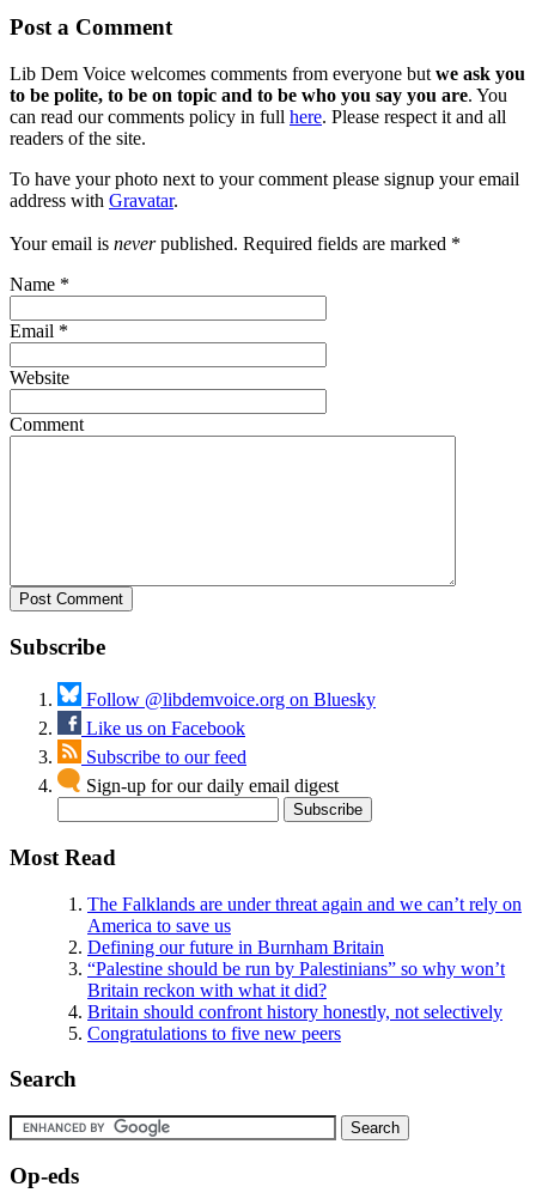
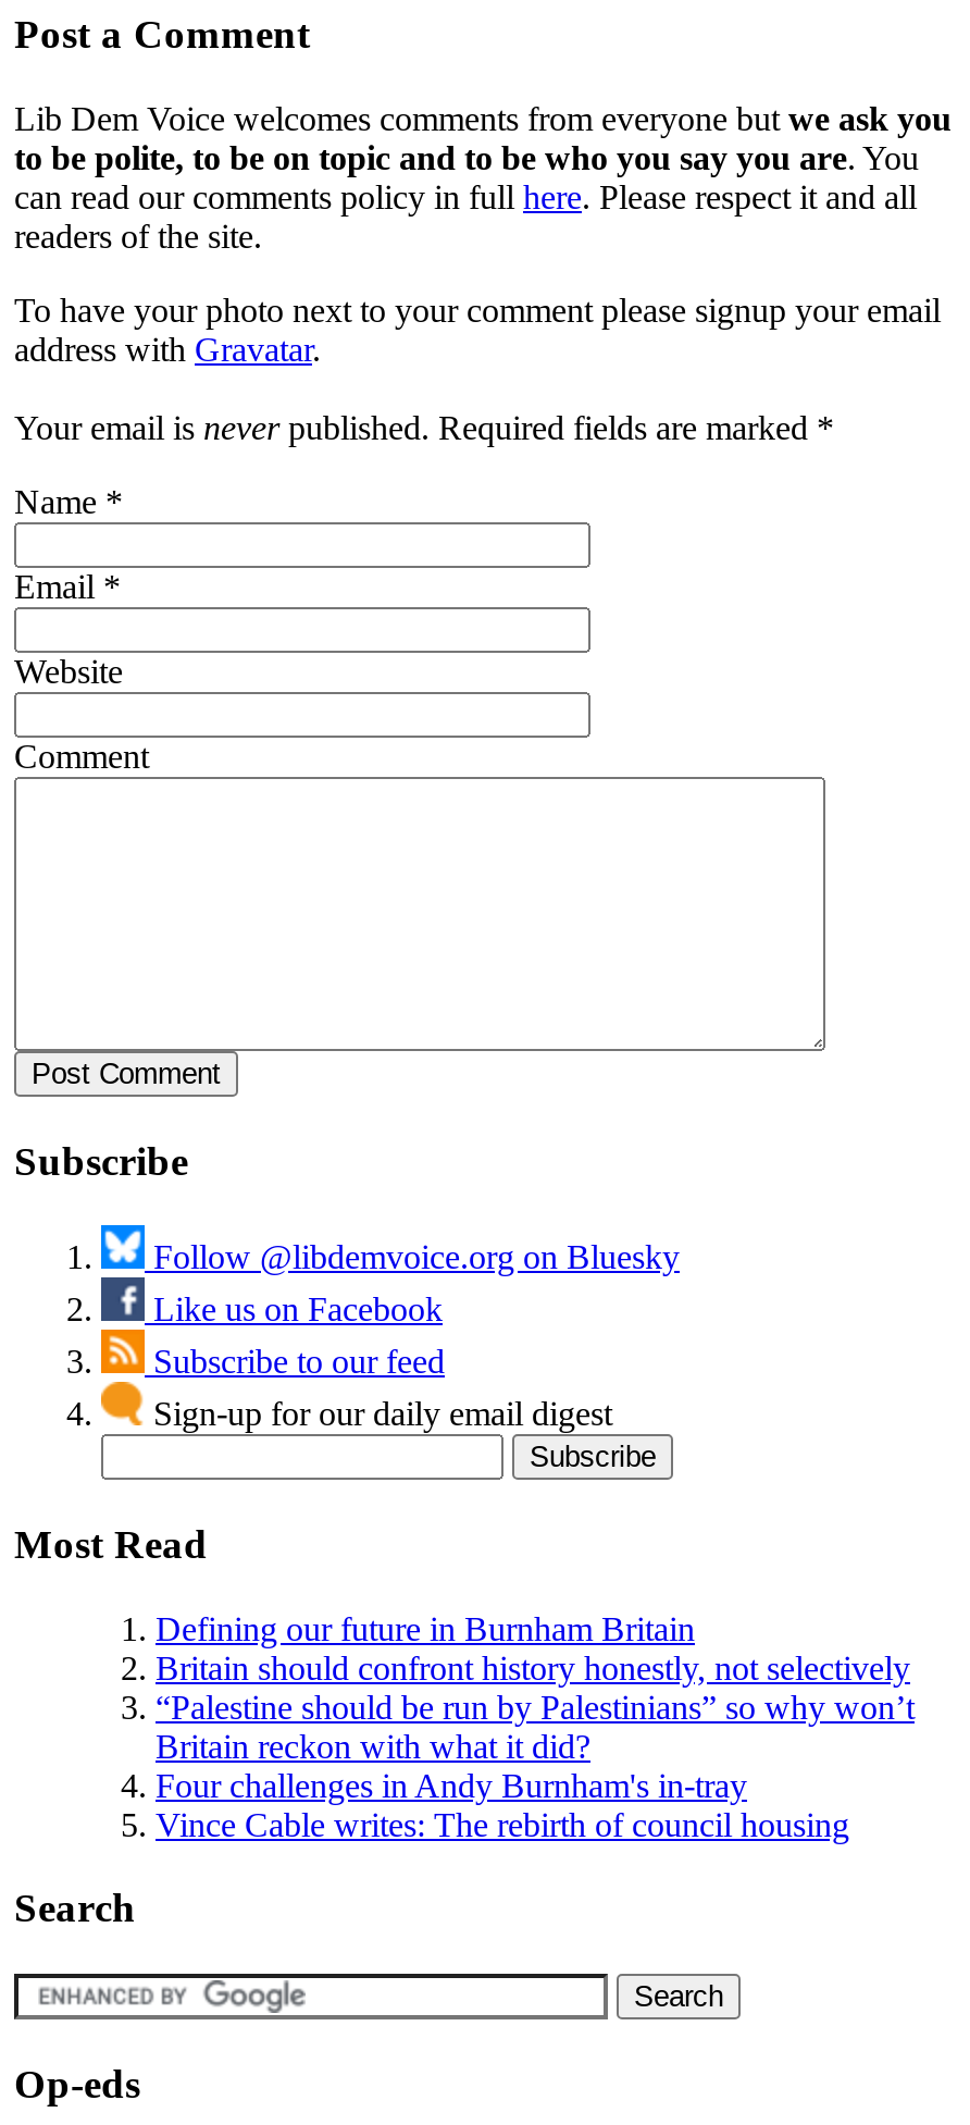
[87,894,522,935] The Falklands are under threat again and we can’t rely on | America to save us -> none
moved [87,937,384,957] -> [156,1610,695,1647]: Defining our future in Burnham Britain
moved [87,1001,502,1022] -> [156,1649,910,1686]: Britain should confront history honestly, not selectively
[87,1023,341,1043] Congratulations to five new peers -> [156,1766,849,1843] Four challenges in Andy Burnham's in-tray | Vince Cable writes: The rebirth of council housing

